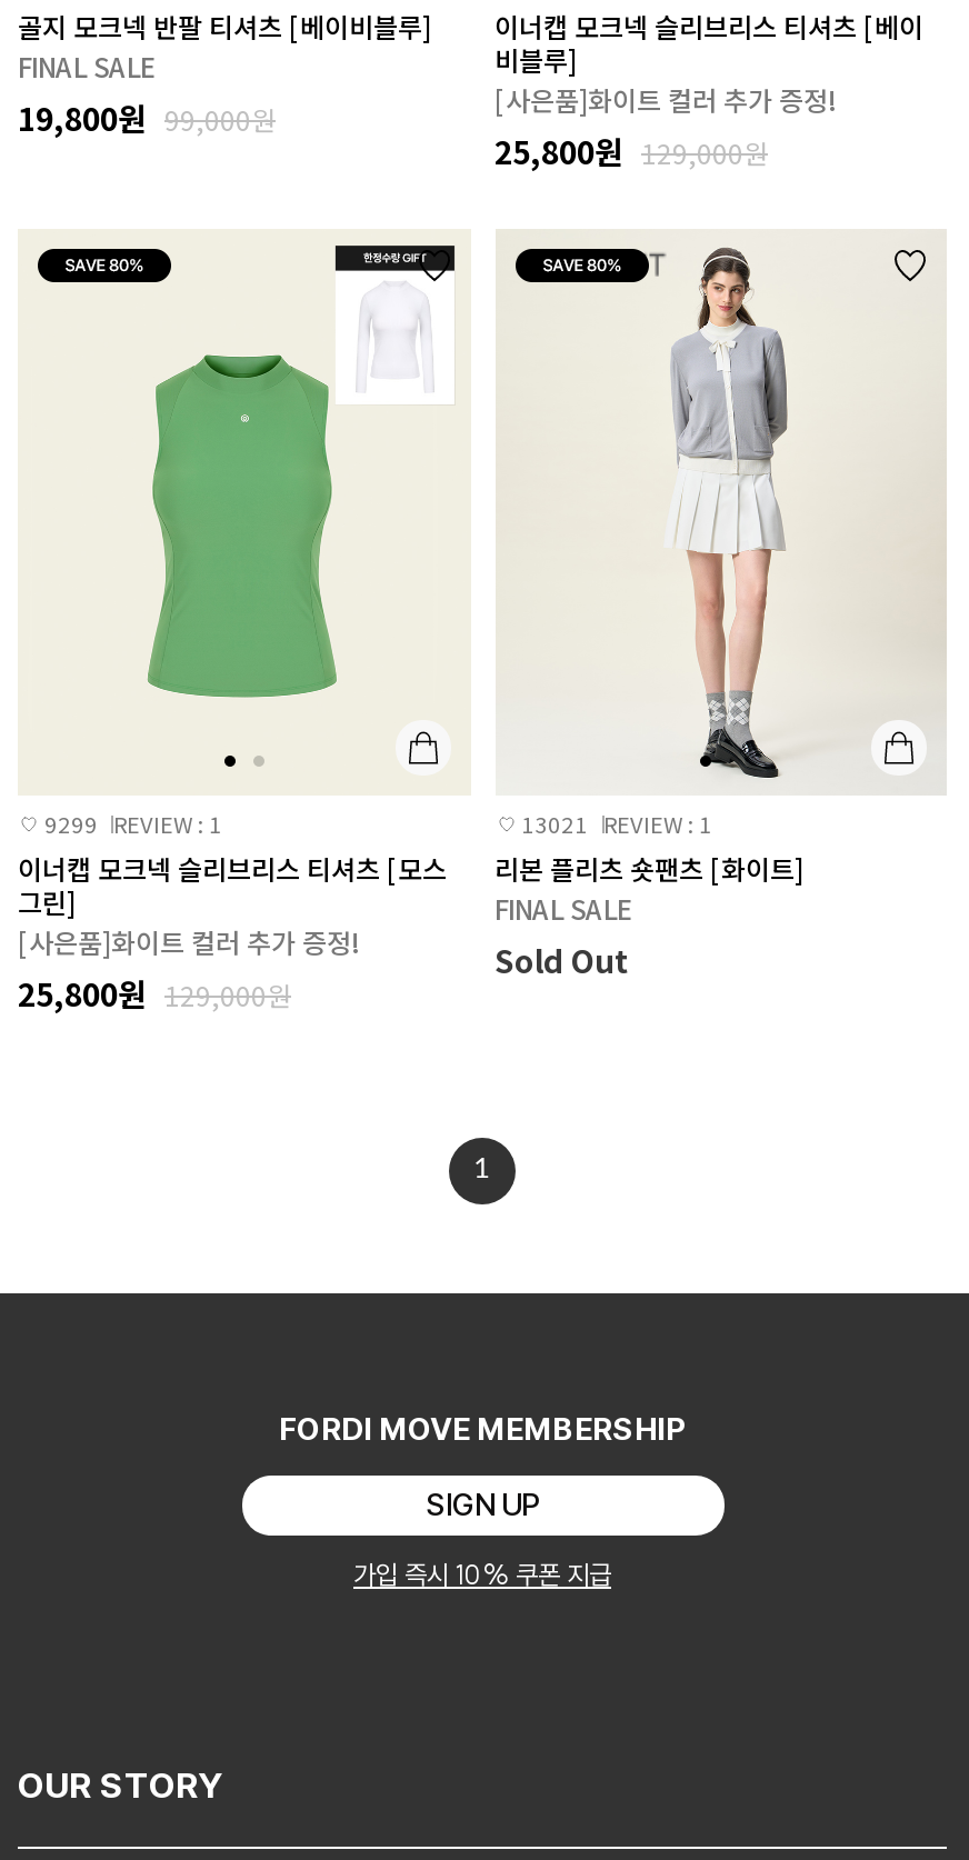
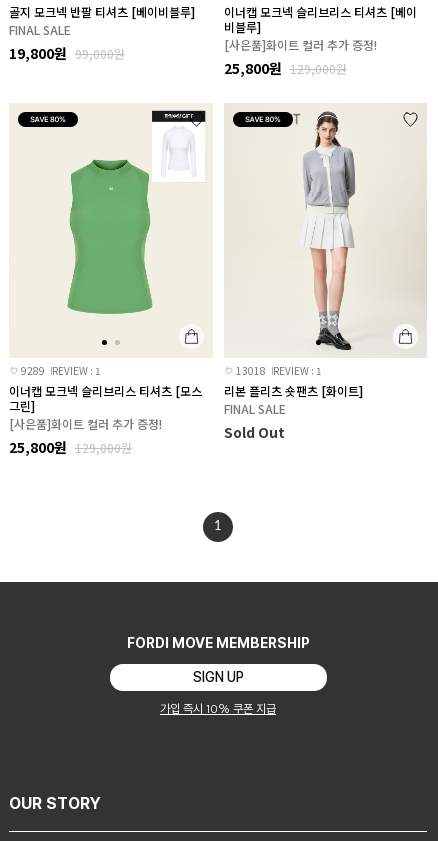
[40,807,222,840] 9299 REVIEW : 1 -> [19,363,101,378] 9289 REVIEW : 1
[517,807,712,840] 13021 REVIEW : 1 -> [233,363,321,378] 13018 REVIEW : 1

